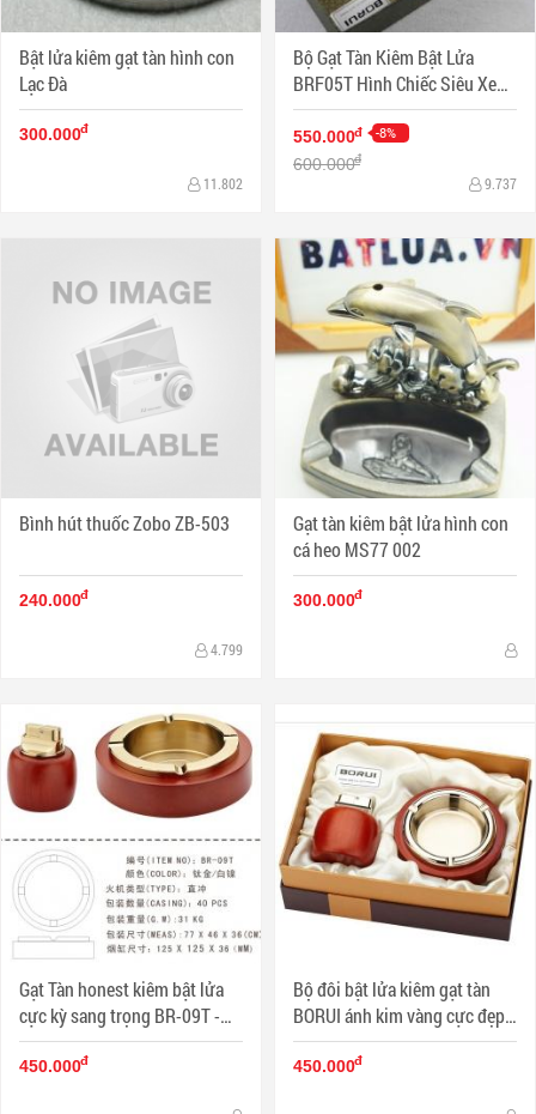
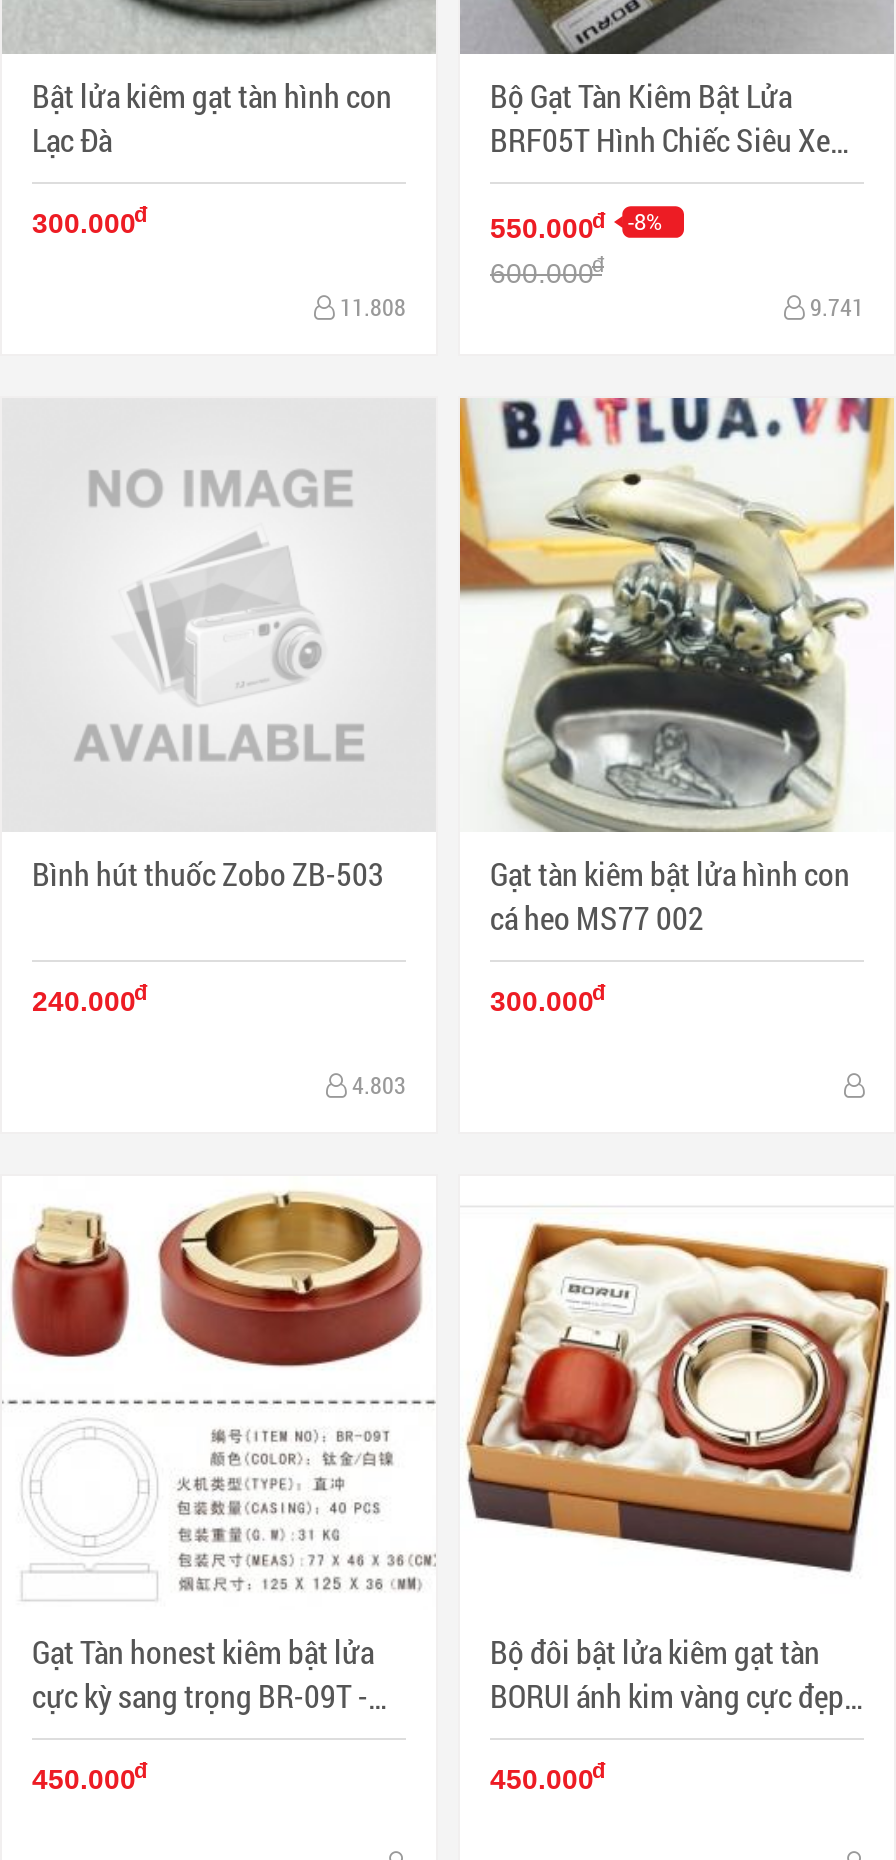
[200,174,243,193] 11.802 -> [334,291,406,323] 11.808
[481,174,517,193] 9.737 -> [804,291,864,323] 9.741
[207,640,243,659] 4.799 -> [346,1069,406,1101] 4.803

